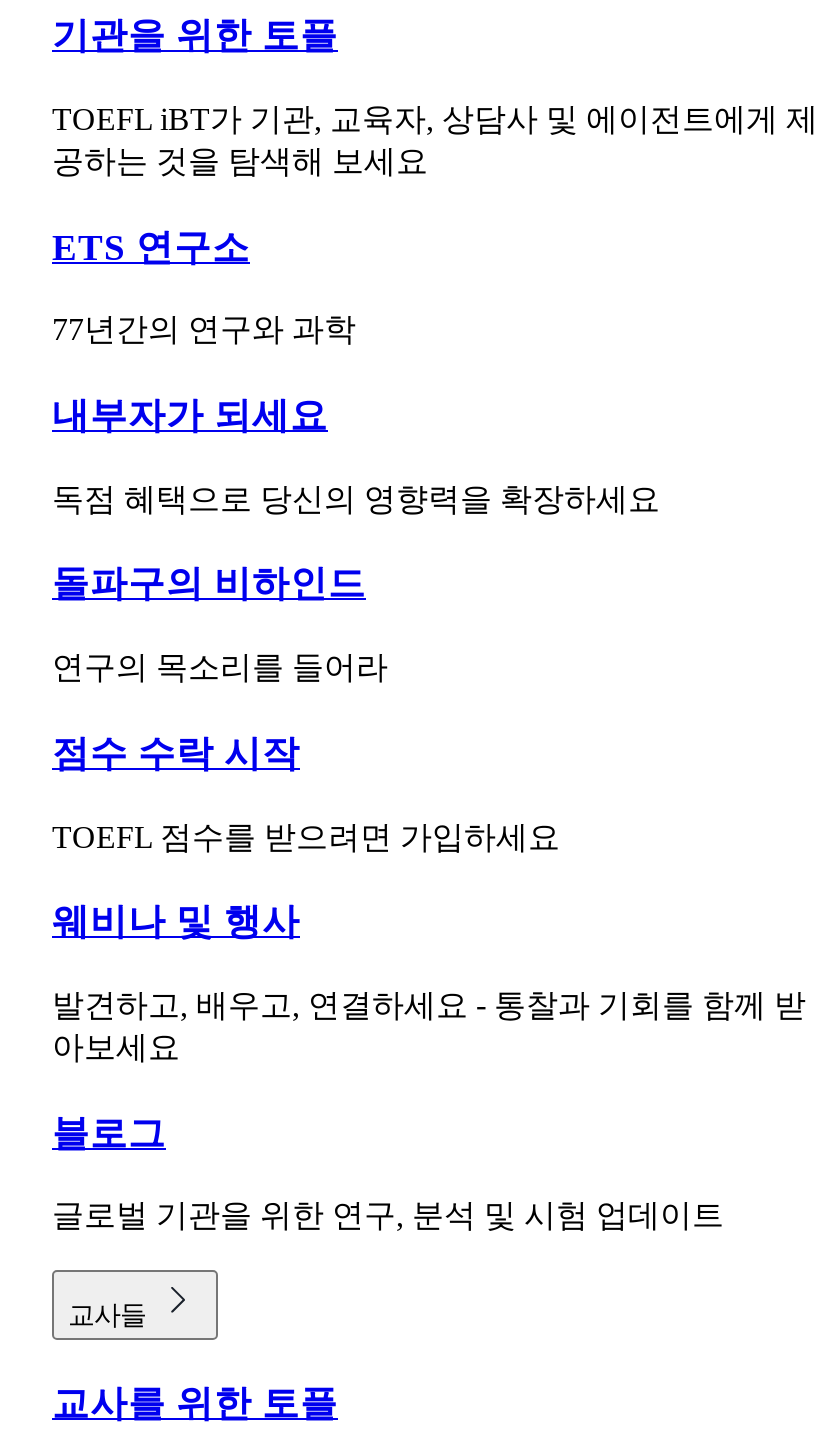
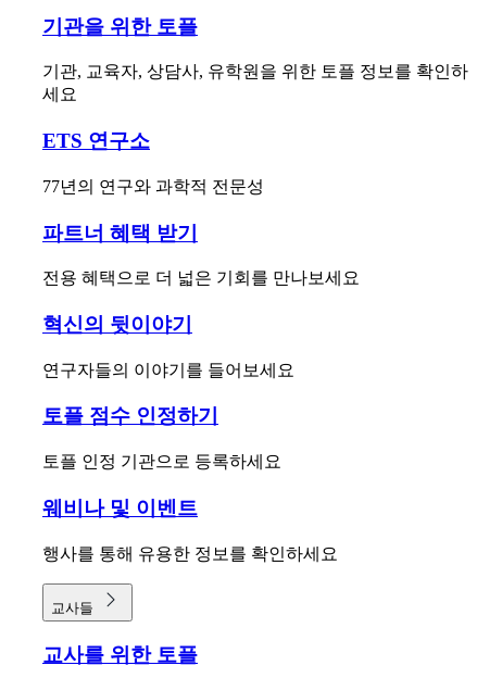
[52,102,818,178] TOEFL iBT가 기관, 교육자, 상담사 및 에이전트에게 제 | 공하는 것을 탐색해 보세요 -> [42,62,468,104] 기관, 교육자, 상담사, 유학원을 위한 토플 정보를 확인하 | 세요
[52,313,806,1233] 77년간의 연구와 과학 | 내부자가 되세요 | 독점 혜택으로 당신의 영향력을 확장하세요 | 돌파구의 비하인드 | 연구의 목소리를 들어라 | 점수 수락 시작 | TOEFL 점수를 받으려면 가입하세요 | 웨비나 및 행사 | 발견하고, 배우고, 연결하세요 - 통찰과 기회를 함께 받 | 아보세요 | 블로그 | 글로벌 기관을 위한 연구, 분석 및 시험 업데이트 -> [42,177,360,562] 77년의 연구와 과학적 전문성 | 파트너 혜택 받기 | 전용 혜택으로 더 넓은 기회를 만나보세요 | 혁신의 뒷이야기 | 연구자들의 이야기를 들어보세요 | 토플 점수 인정하기 | 토플 인정 기관으로 등록하세요 | 웨비나 및 이벤트 | 행사를 통해 유용한 정보를 확인하세요

